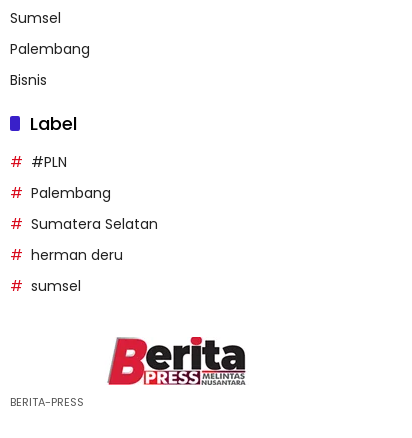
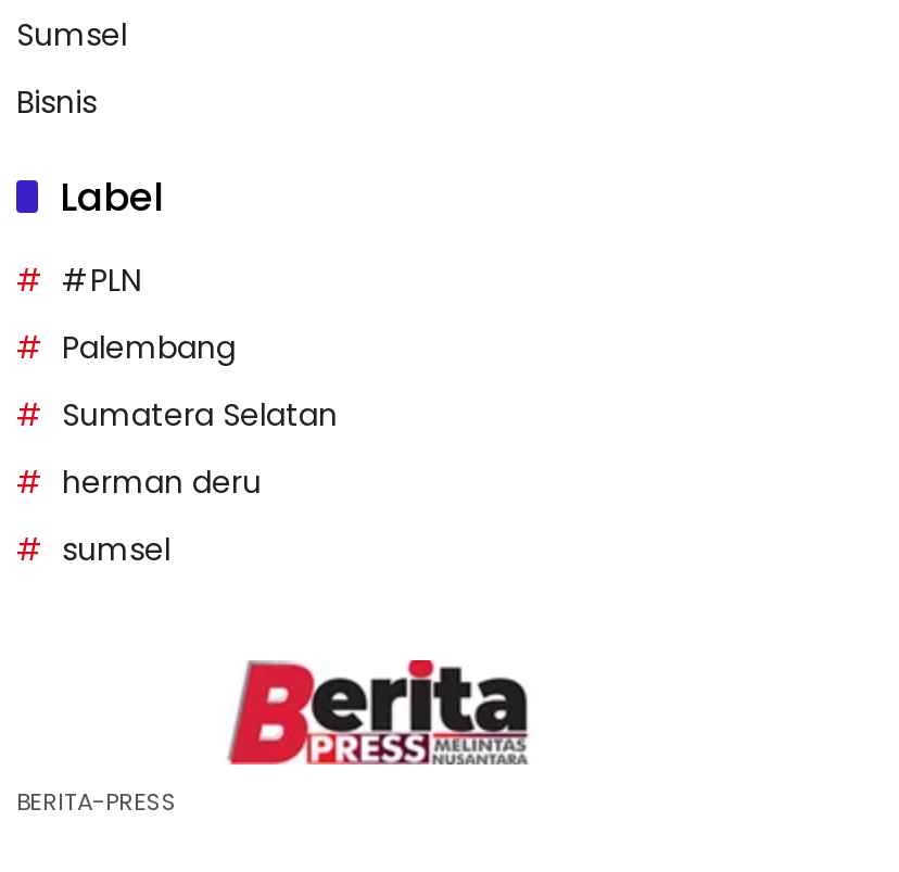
[10,39,90,59] Palembang -> none

